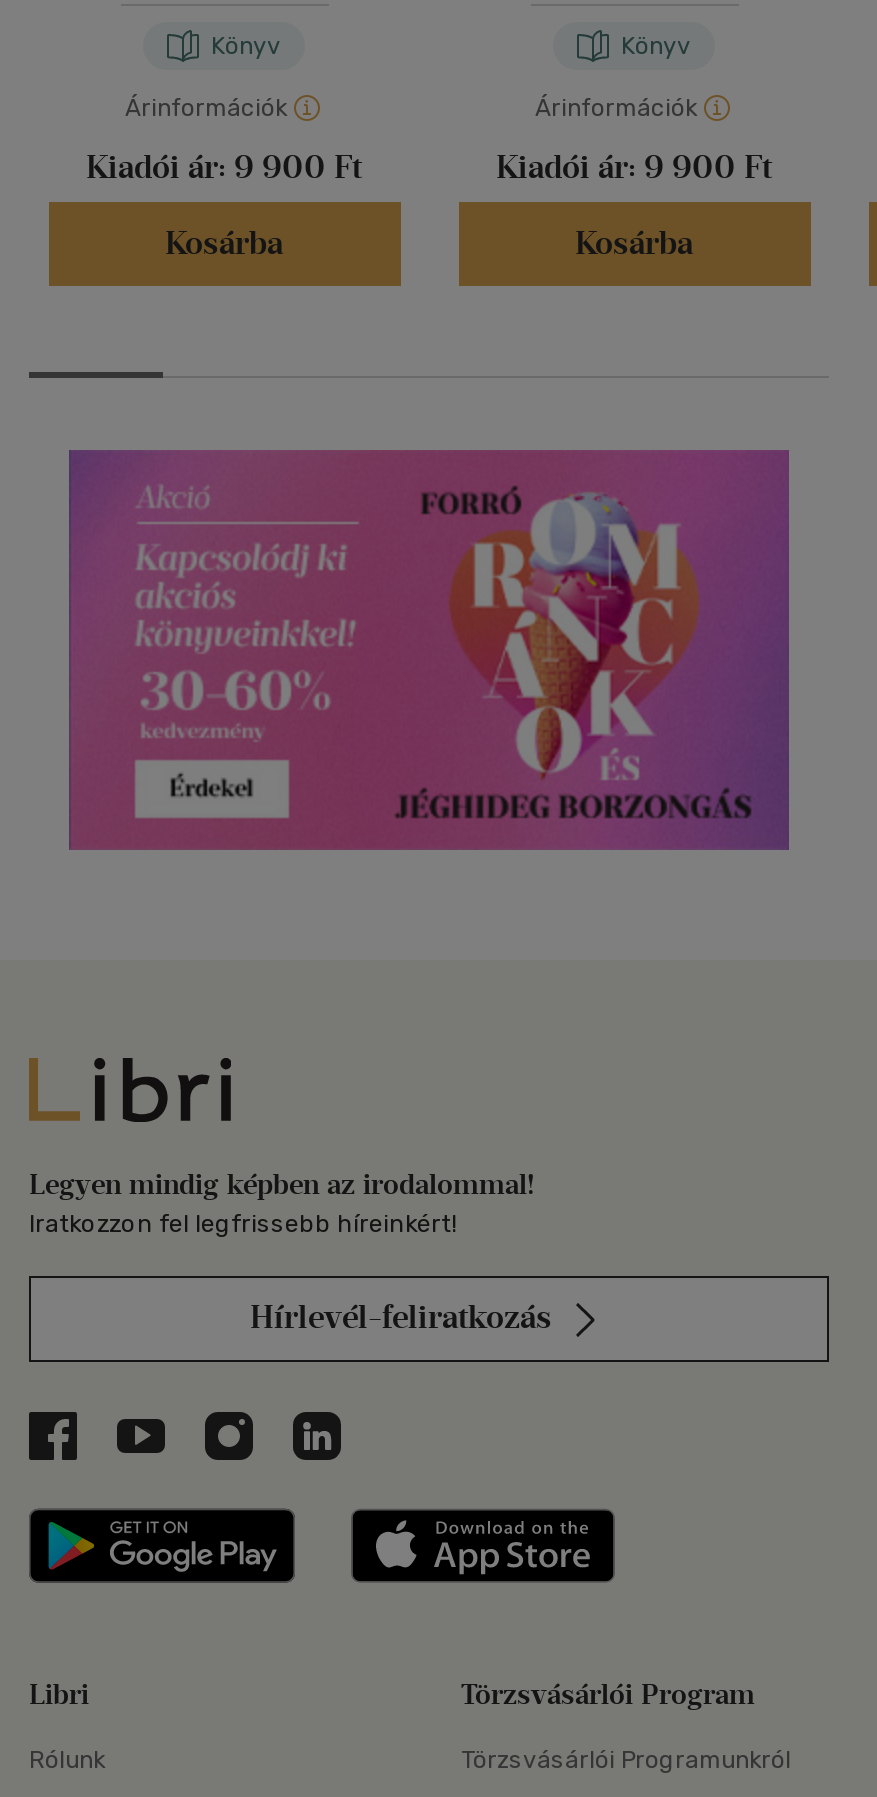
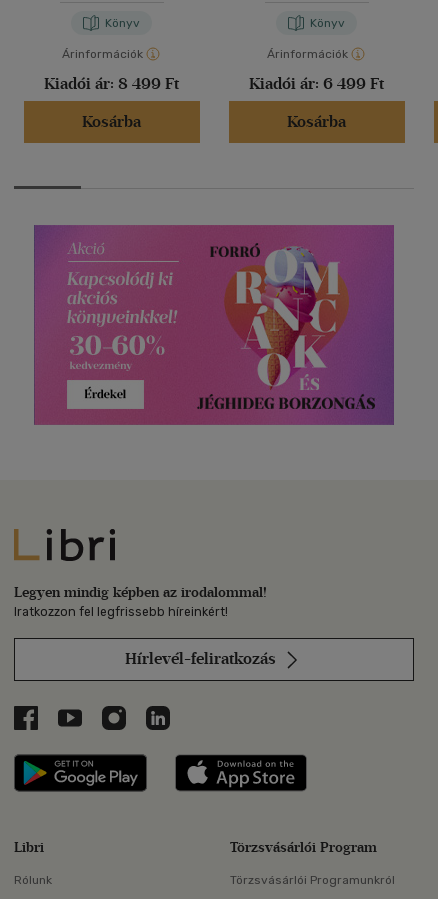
[86,149,362,187] Kiadói ár: 9 900 Ft -> [44,74,179,93] Kiadói ár: 8 499 Ft
[496,149,772,187] Kiadói ár: 9 900 Ft -> [249,74,384,93] Kiadói ár: 6 499 Ft

